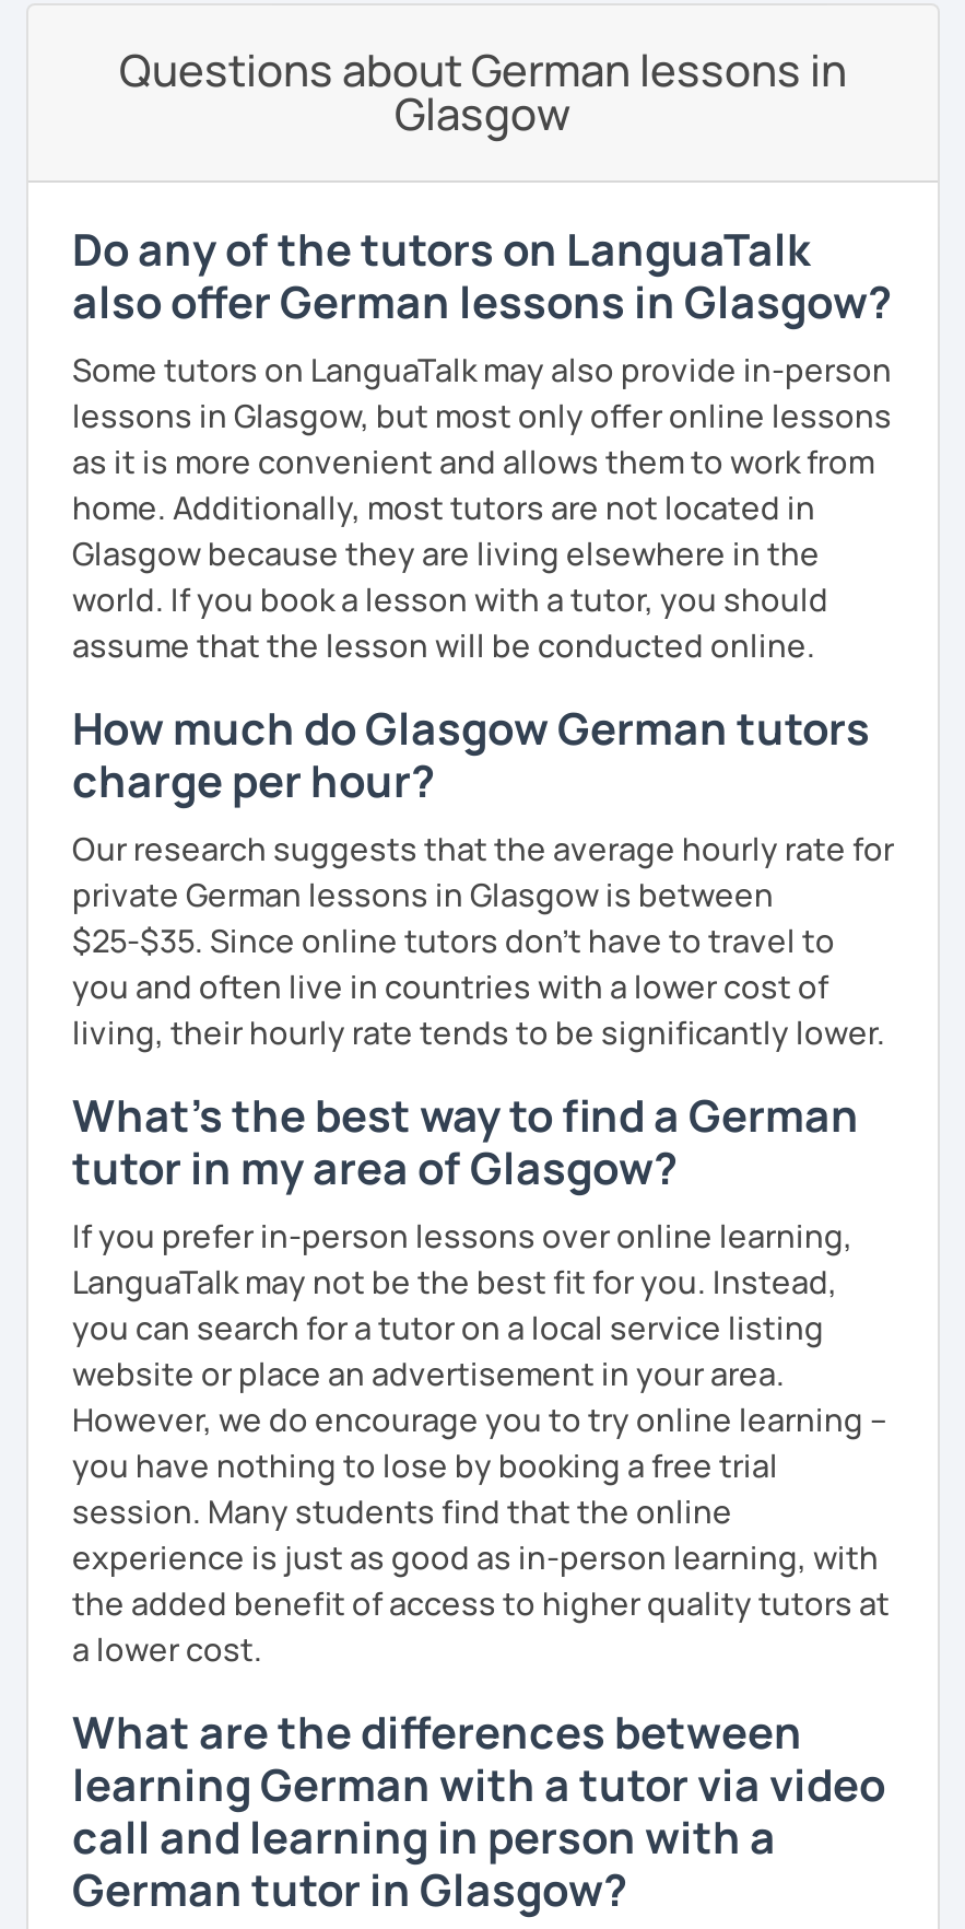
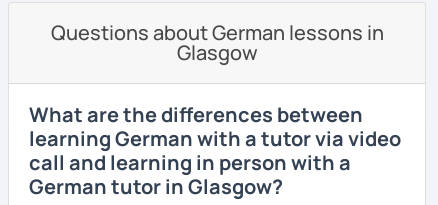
[72,220,894,1670] Do any of the tutors on LanguaTalk | also offer German lessons in Glasgow? | Some tutors on LanguaTalk may also provide in-person | lessons in Glasgow, but most only offer online lessons | as it is more convenient and allows them to work from | home. Additionally, most tutors are not located in | Glasgow because they are living elsewhere in the | world. If you book a lesson with a tutor, you should | assume that the lesson will be conducted online. | How much do Glasgow German tutors | charge per hour? | Our research suggests that the average hourly rate for | private German lessons in Glasgow is between | $25-$35. Since online tutors don't have to travel to | you and often live in countries with a lower cost of | living, their hourly rate tends to be significantly lower. | What's the best way to find a German | tutor in my area of Glasgow? | If you prefer in-person lessons over online learning, | LanguaTalk may not be the best fit for you. Instead, | you can search for a tutor on a local service listing | website or place an advertisement in your area. | However, we do encourage you to try online learning – | you have nothing to lose by booking a free trial | session. Many students find that the online | experience is just as good as in-person learning, with | the added benefit of access to higher quality tutors at | a lower cost. -> none

